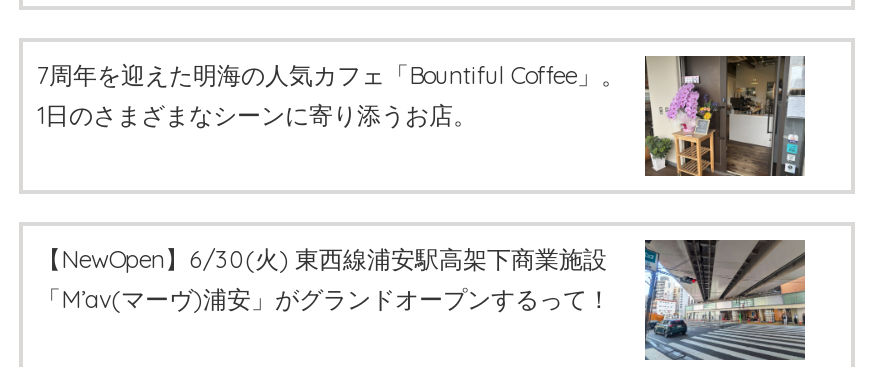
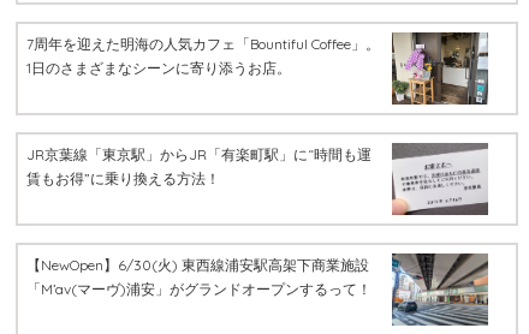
none -> [26,143,487,215] [image] | JR京葉線「東京駅」からJR「有楽町駅」に“時間も運 | 賃もお得”に乗り換える方法！

